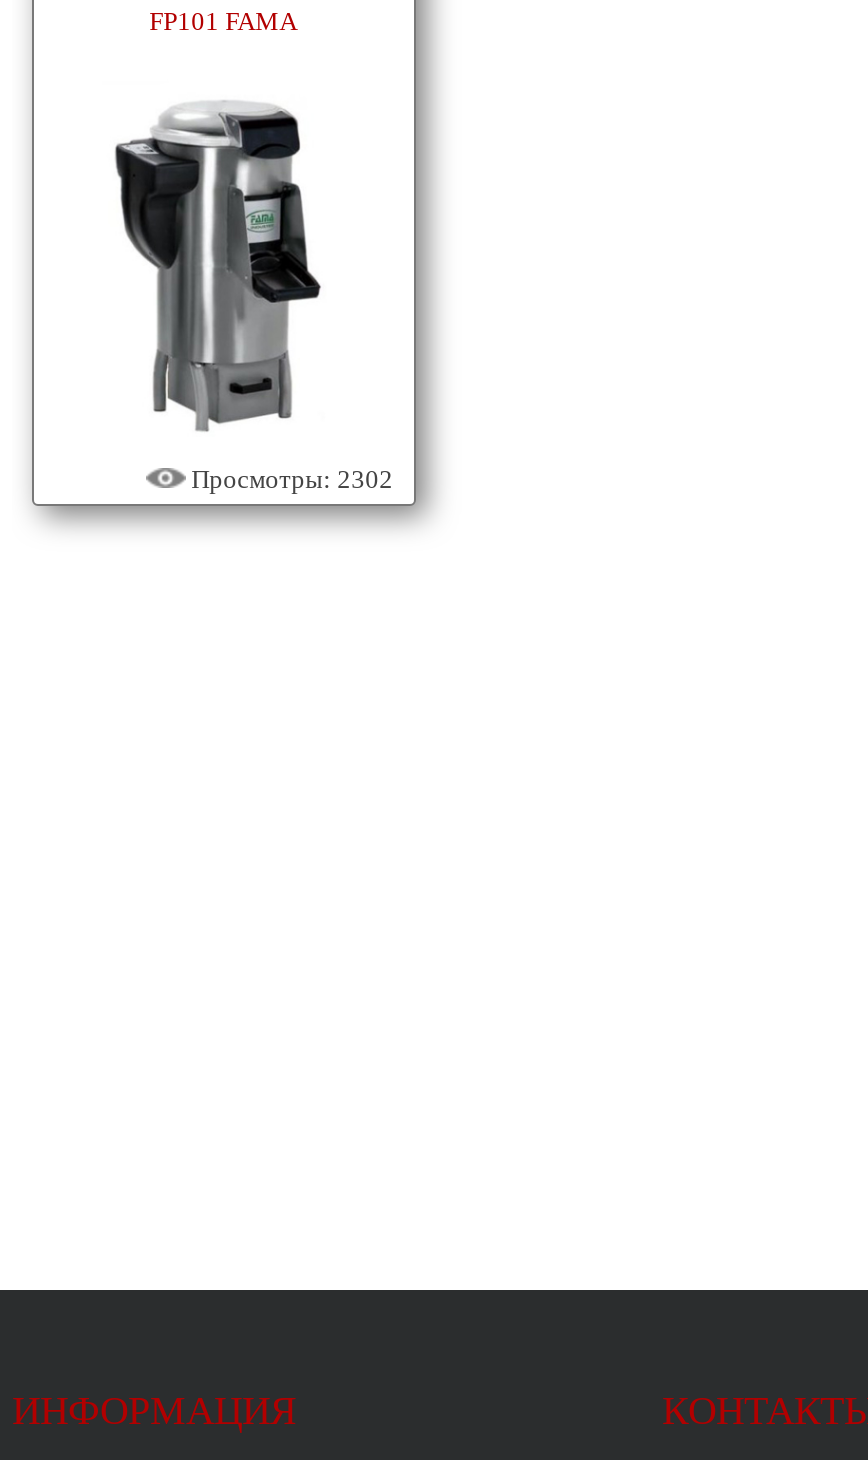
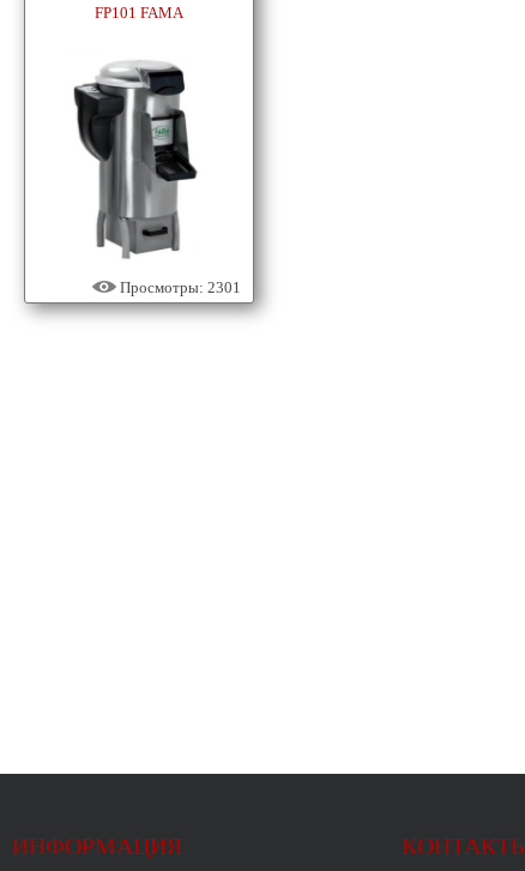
[185,464,393,494] Просмотры: 2302 -> [116,278,240,296] Просмотры: 2301

